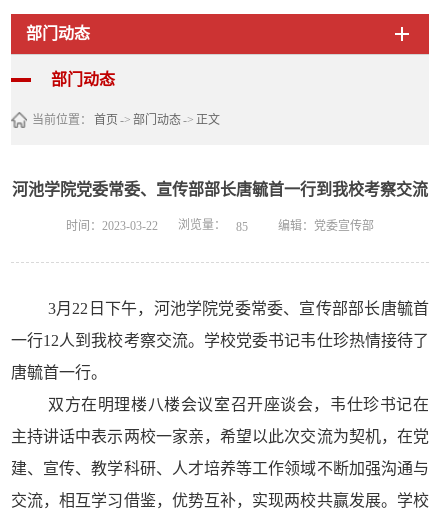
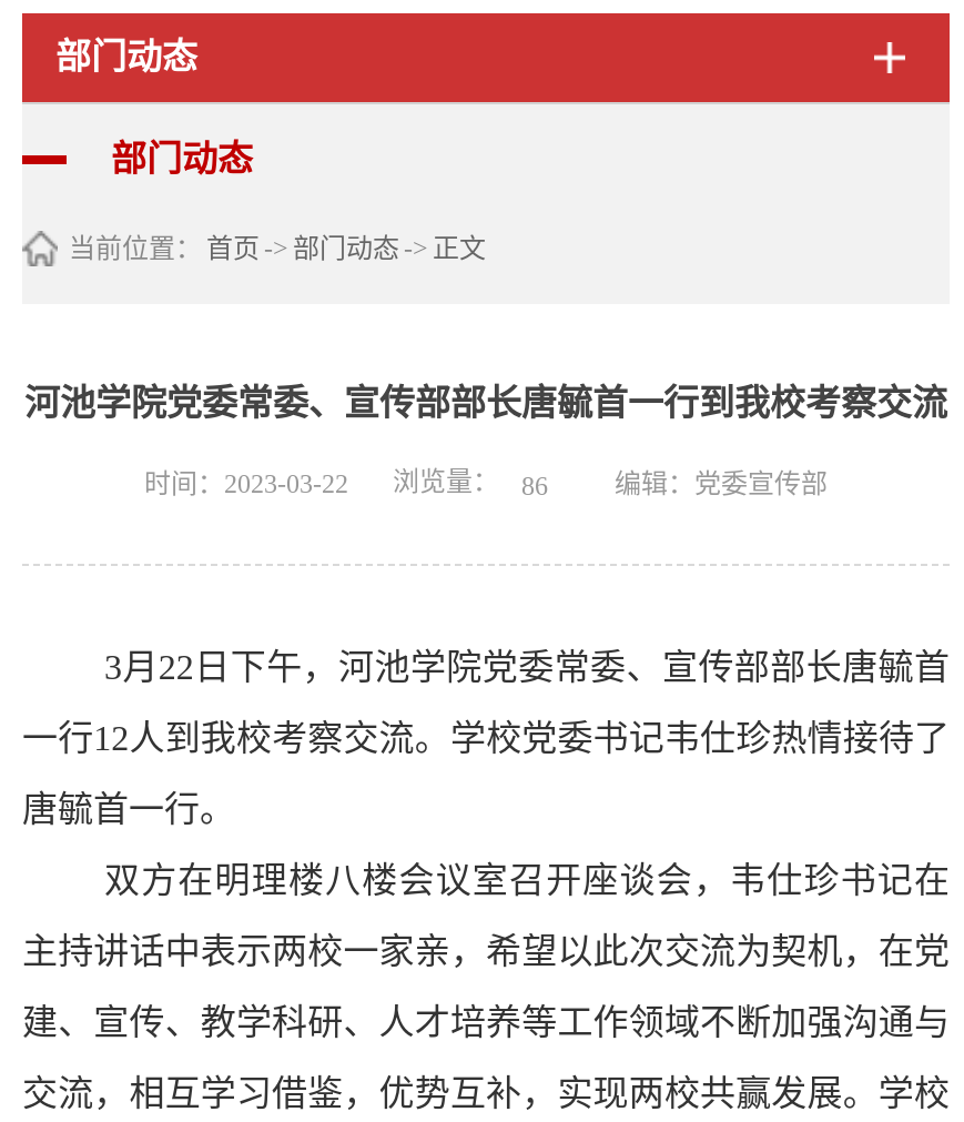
[66,218,248,234] 时间：2023-03-22 浏览量： 85 -> [144,467,548,501] 时间：2023-03-22 浏览量： 86

